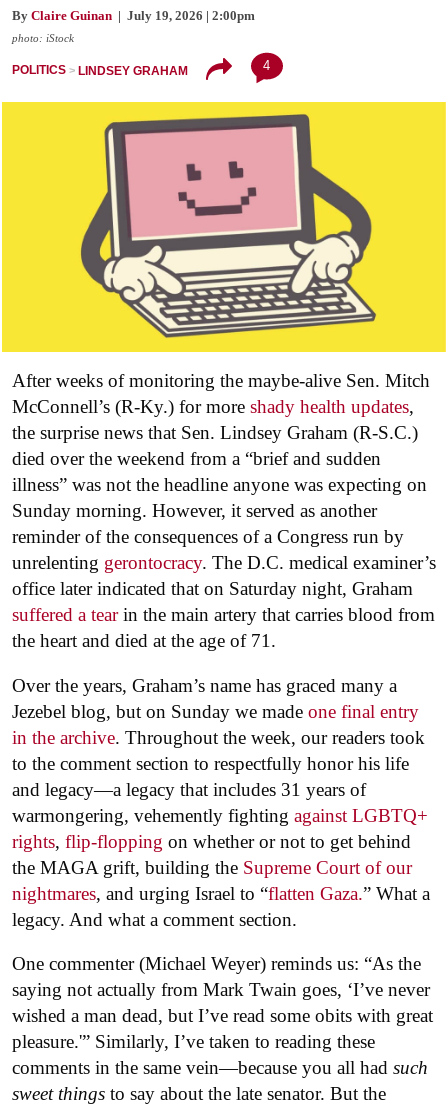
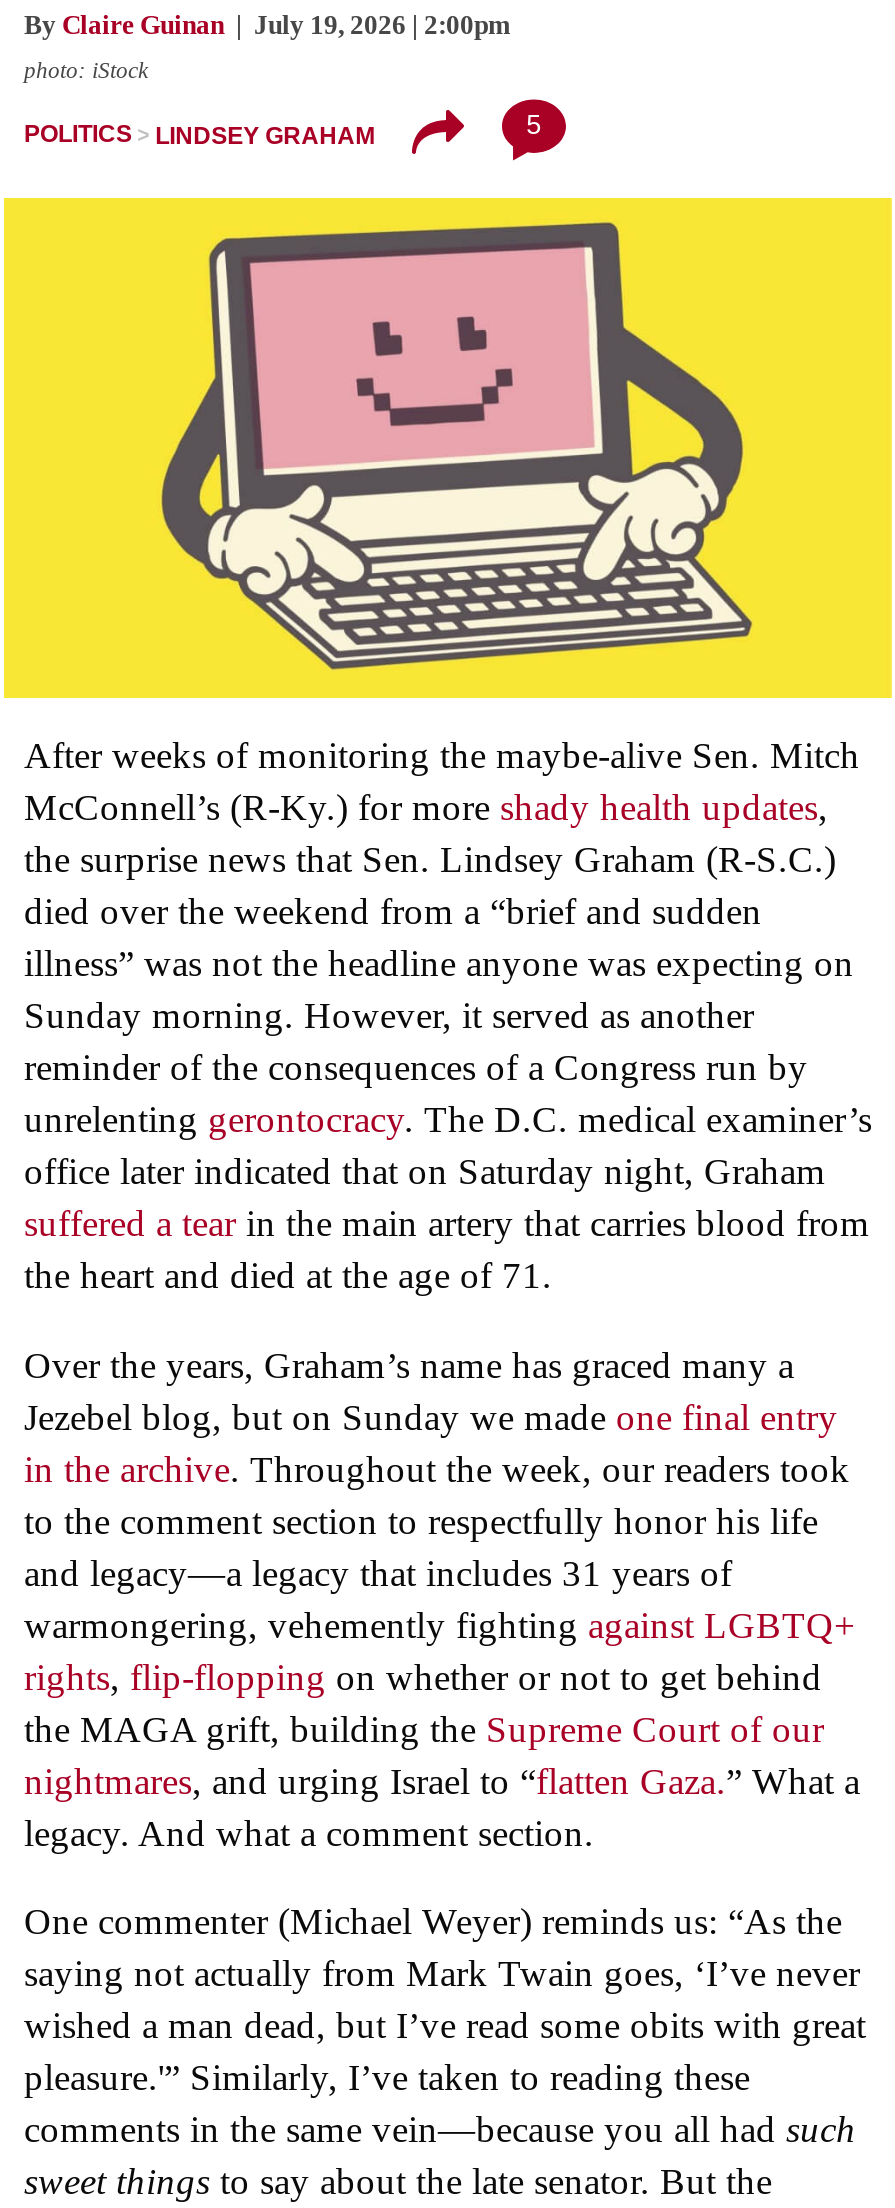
[263,58,270,73] 4 -> [526,110,540,140] 5

